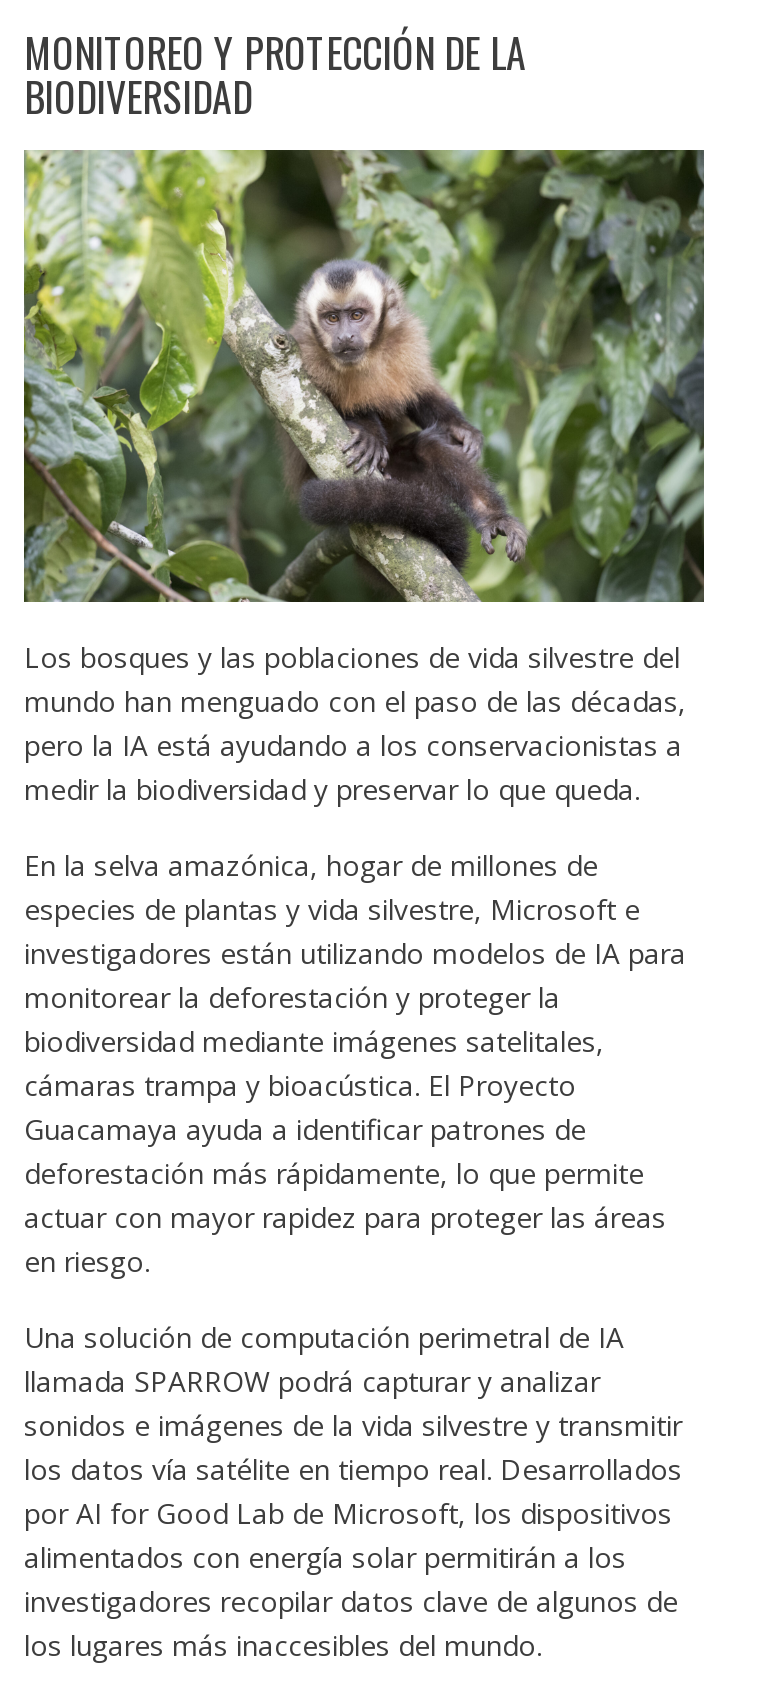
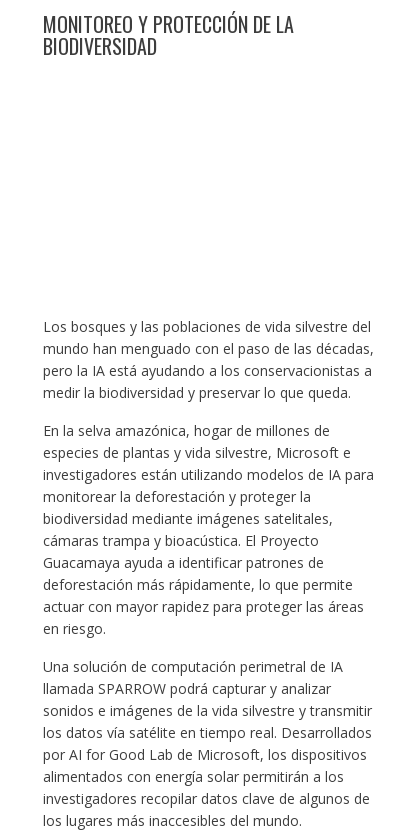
[22,148,706,604] [image] -> none

